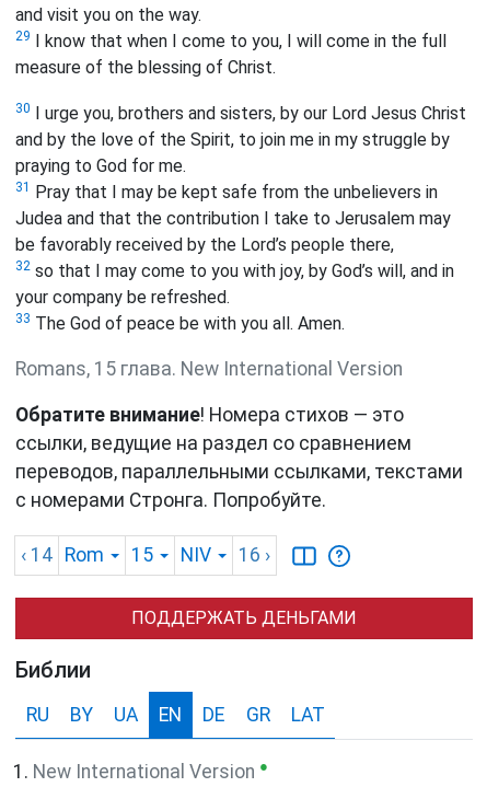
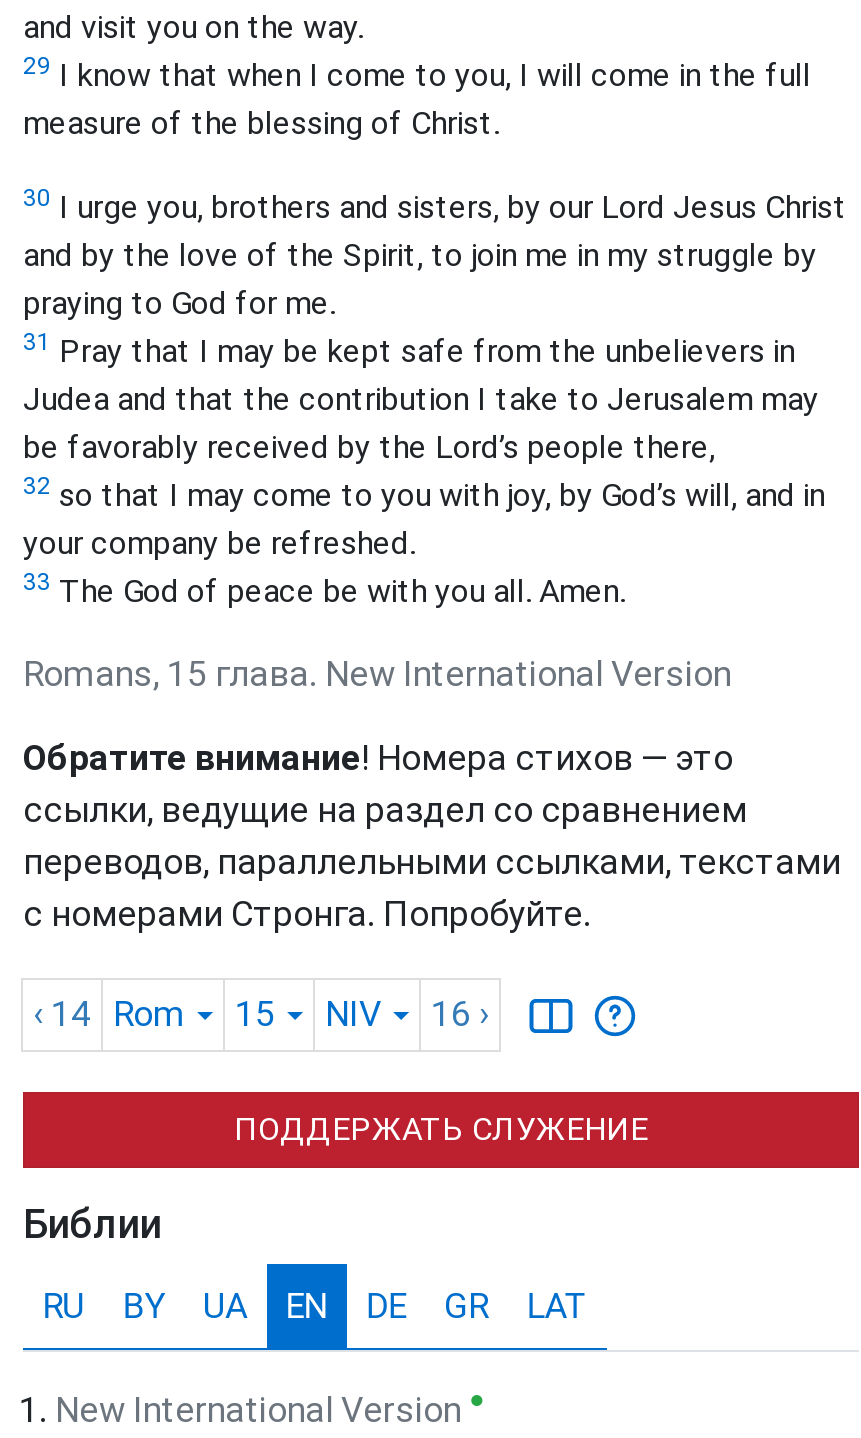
[131,607,357,628] ПОДДЕРЖАТЬ ДЕНЬГАМИ -> [234,1109,648,1147] ПОДДЕРЖАТЬ СЛУЖЕНИЕ

